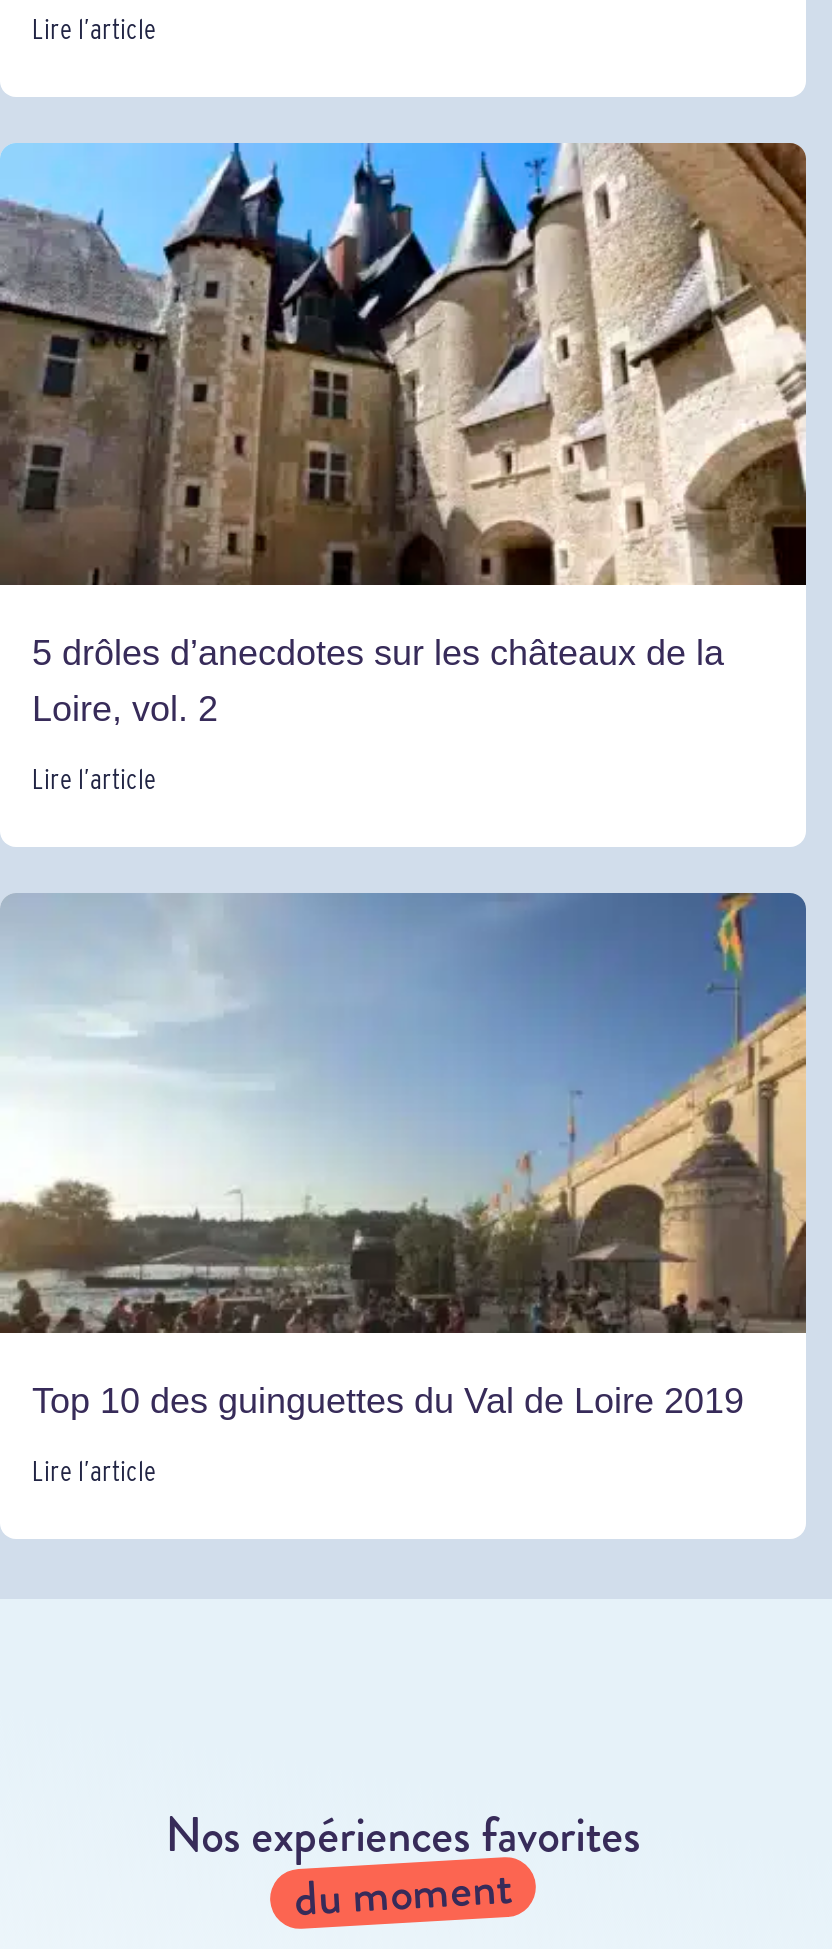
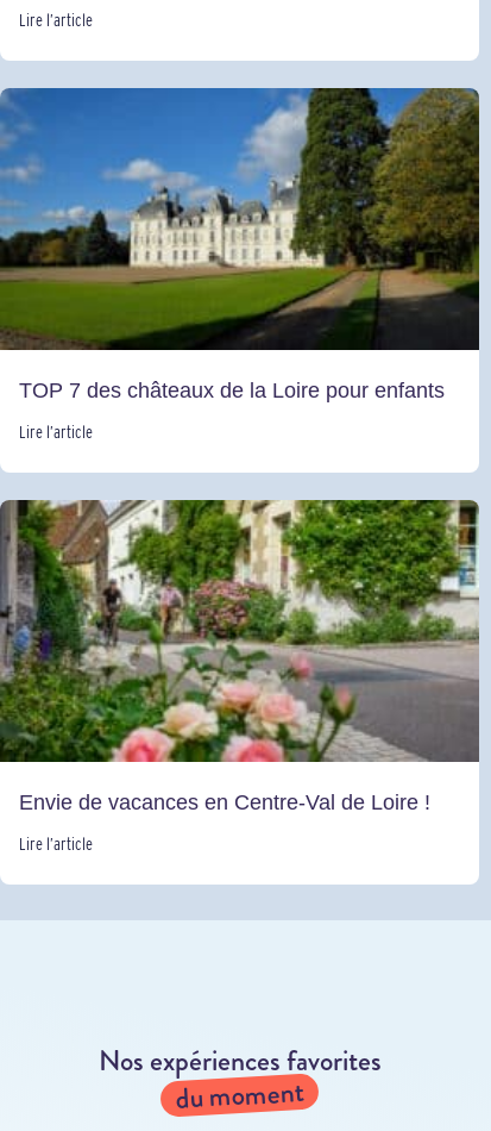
[6,142,808,729] [image] | 5 drôles d’anecdotes sur les châteaux de la | Loire, vol. 2 -> [4,87,480,402] [image] | TOP 7 des châteaux de la Loire pour enfants
[6,892,808,1422] [image] | Top 10 des guinguettes du Val de Loire 2019 -> [4,499,480,814] [image] | Envie de vacances en Centre-Val de Loire !

